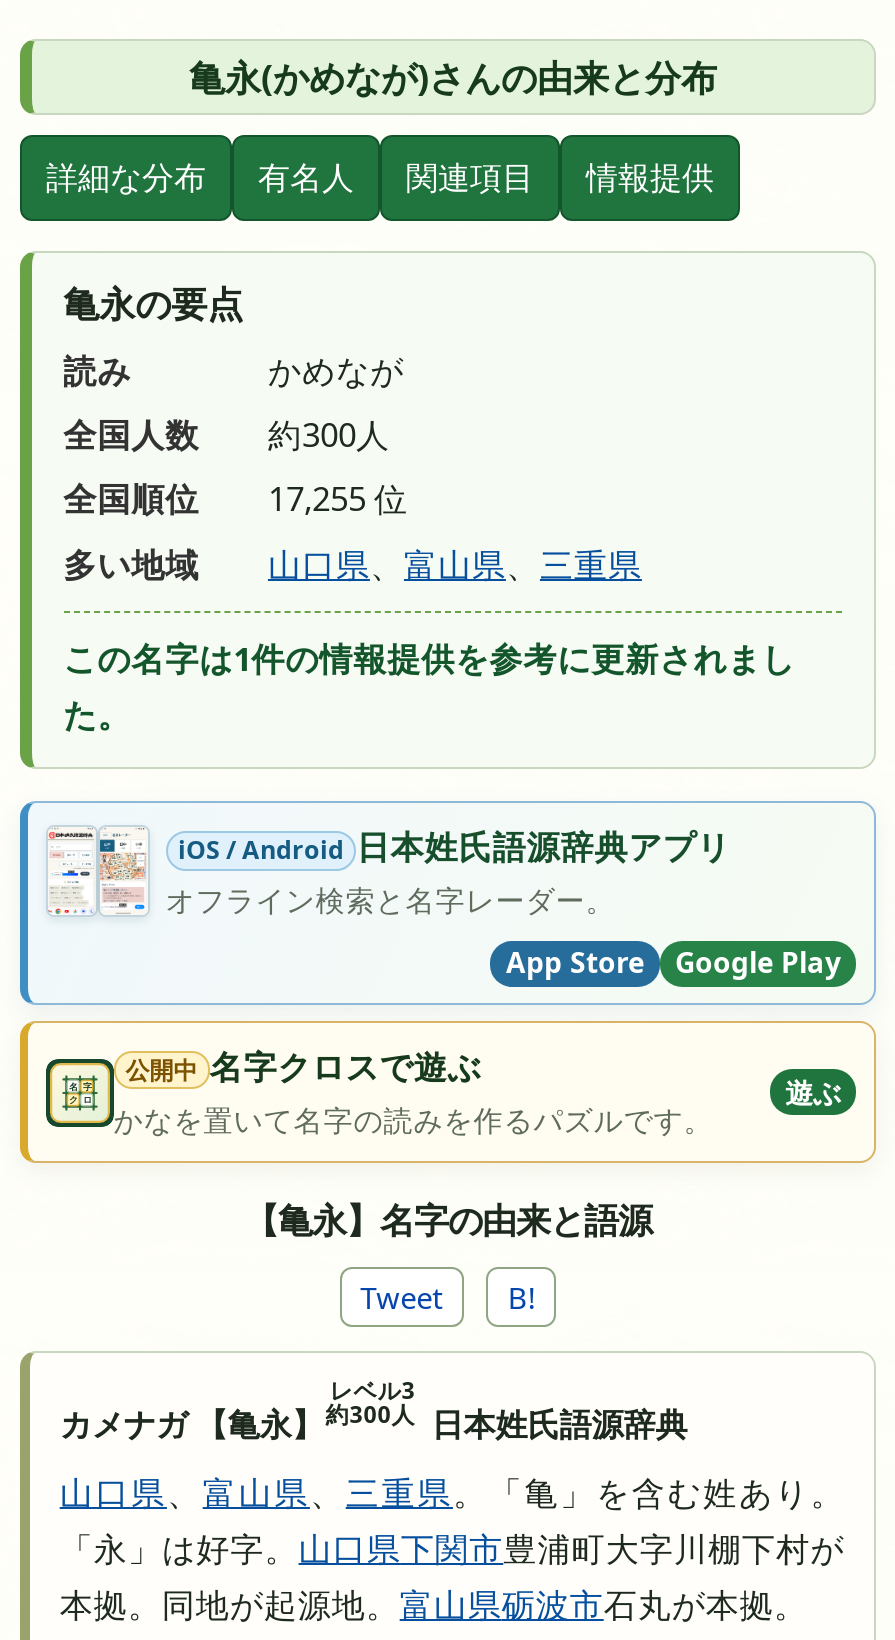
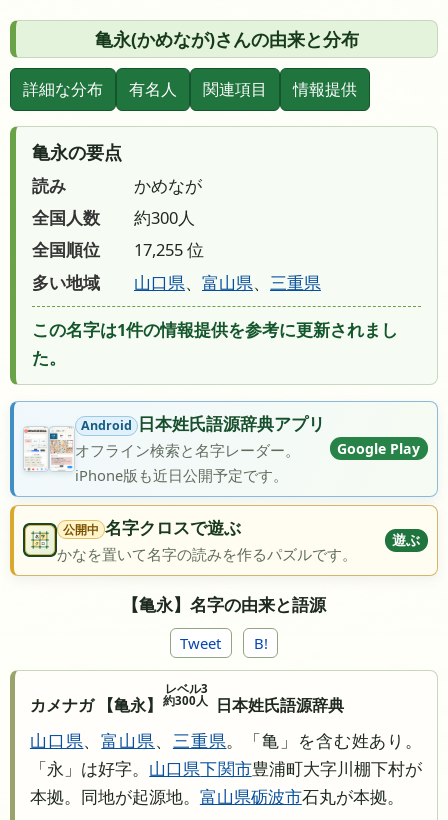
[46,823,731,931] [image] | iOS / Android 日本姓氏語源辞典アプリ -> [24,412,325,472] [image] | Android 日本姓氏語源辞典アプリ
[506,944,644,982] App Store -> [75,465,288,485] iPhone版も近日公開予定です。
moved [675,944,841,982] -> [337,439,420,458]: Google Play

